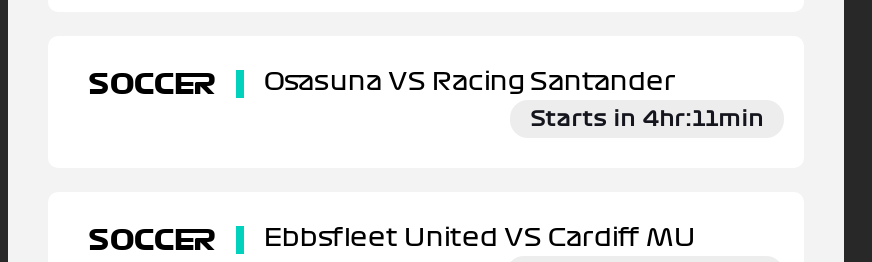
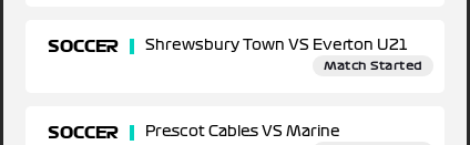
[264,70,676,94] Osasuna VS Racing Santander -> [145,39,408,52] Shrewsbury Town VS Everton U21
[530,108,764,130] Starts in 4hr:11min -> [324,60,422,72] Match Started
[264,226,696,250] Ebbsfleet United VS Cardiff MU -> [145,125,340,138] Prescot Cables VS Marine

